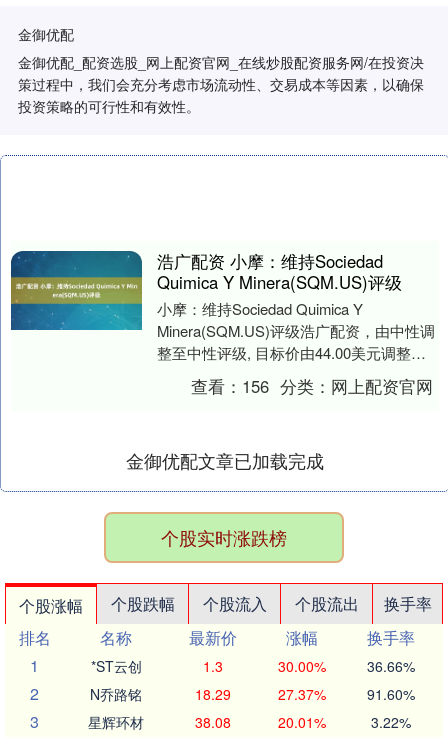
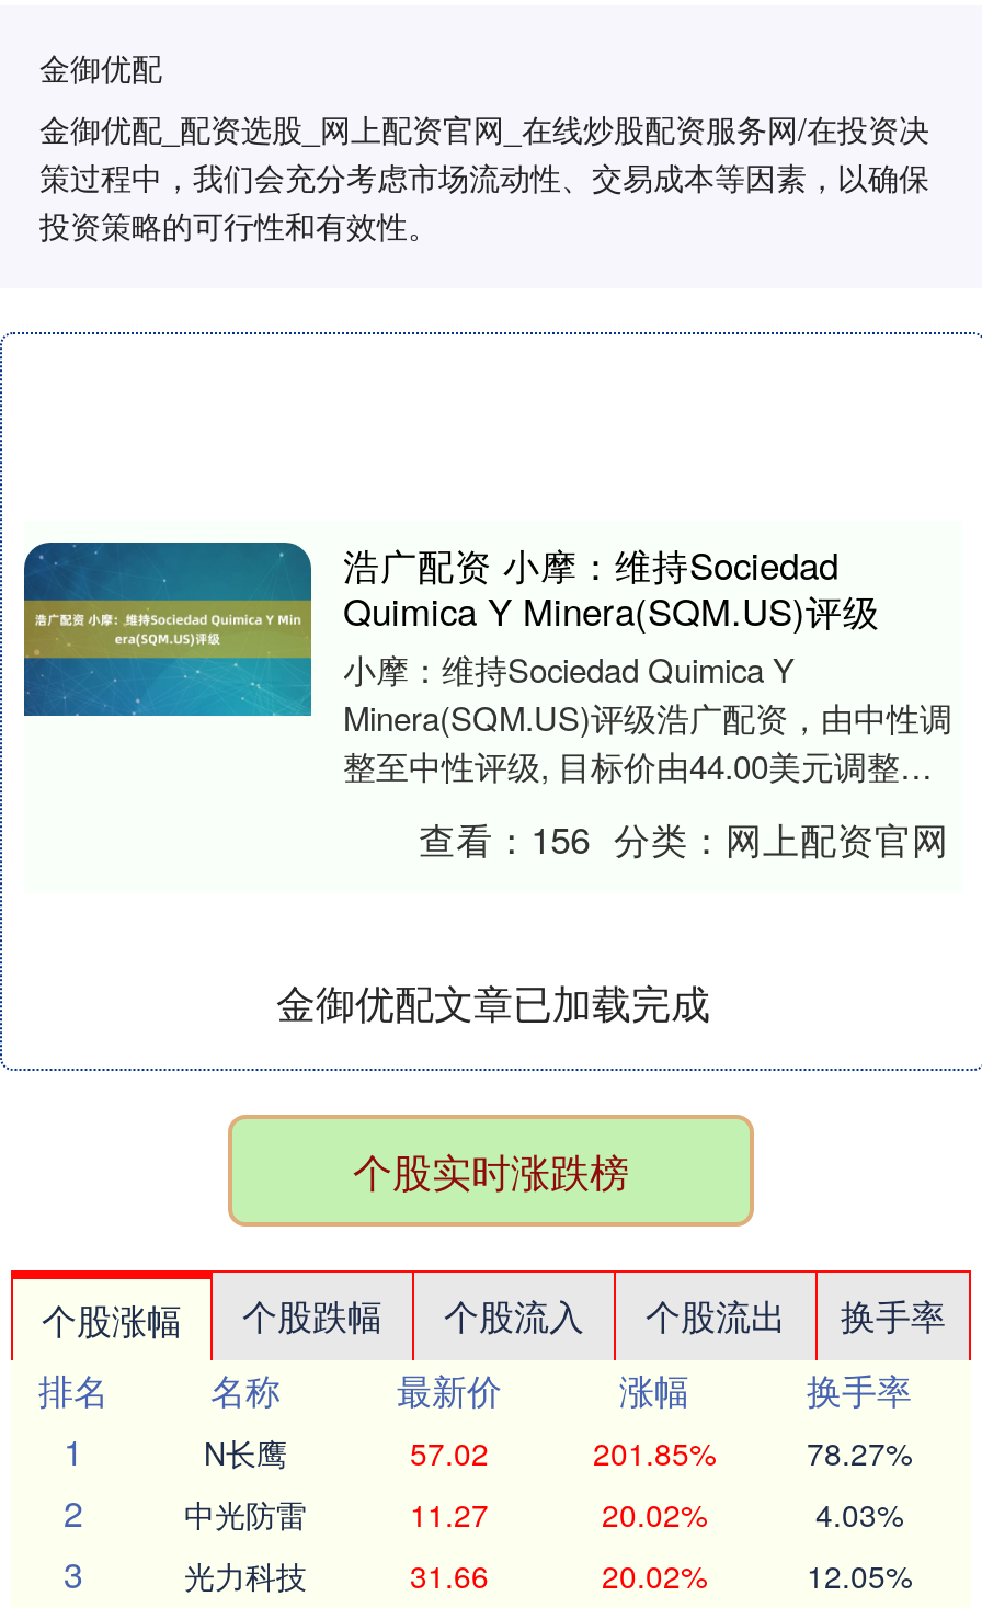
[90,656,414,676] *ST云创 | 1.3 | 30.00% | 36.66% -> [204,1430,912,1474] N长鹰 | 57.02 | 201.85% | 78.27%
[90,684,414,704] N乔路铭 | 18.29 | 27.37% | 91.60% -> [184,1492,903,1536] 中光防雷 | 11.27 | 20.02% | 4.03%
[88,712,410,732] 星辉环材 | 38.08 | 20.01% | 3.22% -> [184,1553,912,1597] 光力科技 | 31.66 | 20.02% | 12.05%

